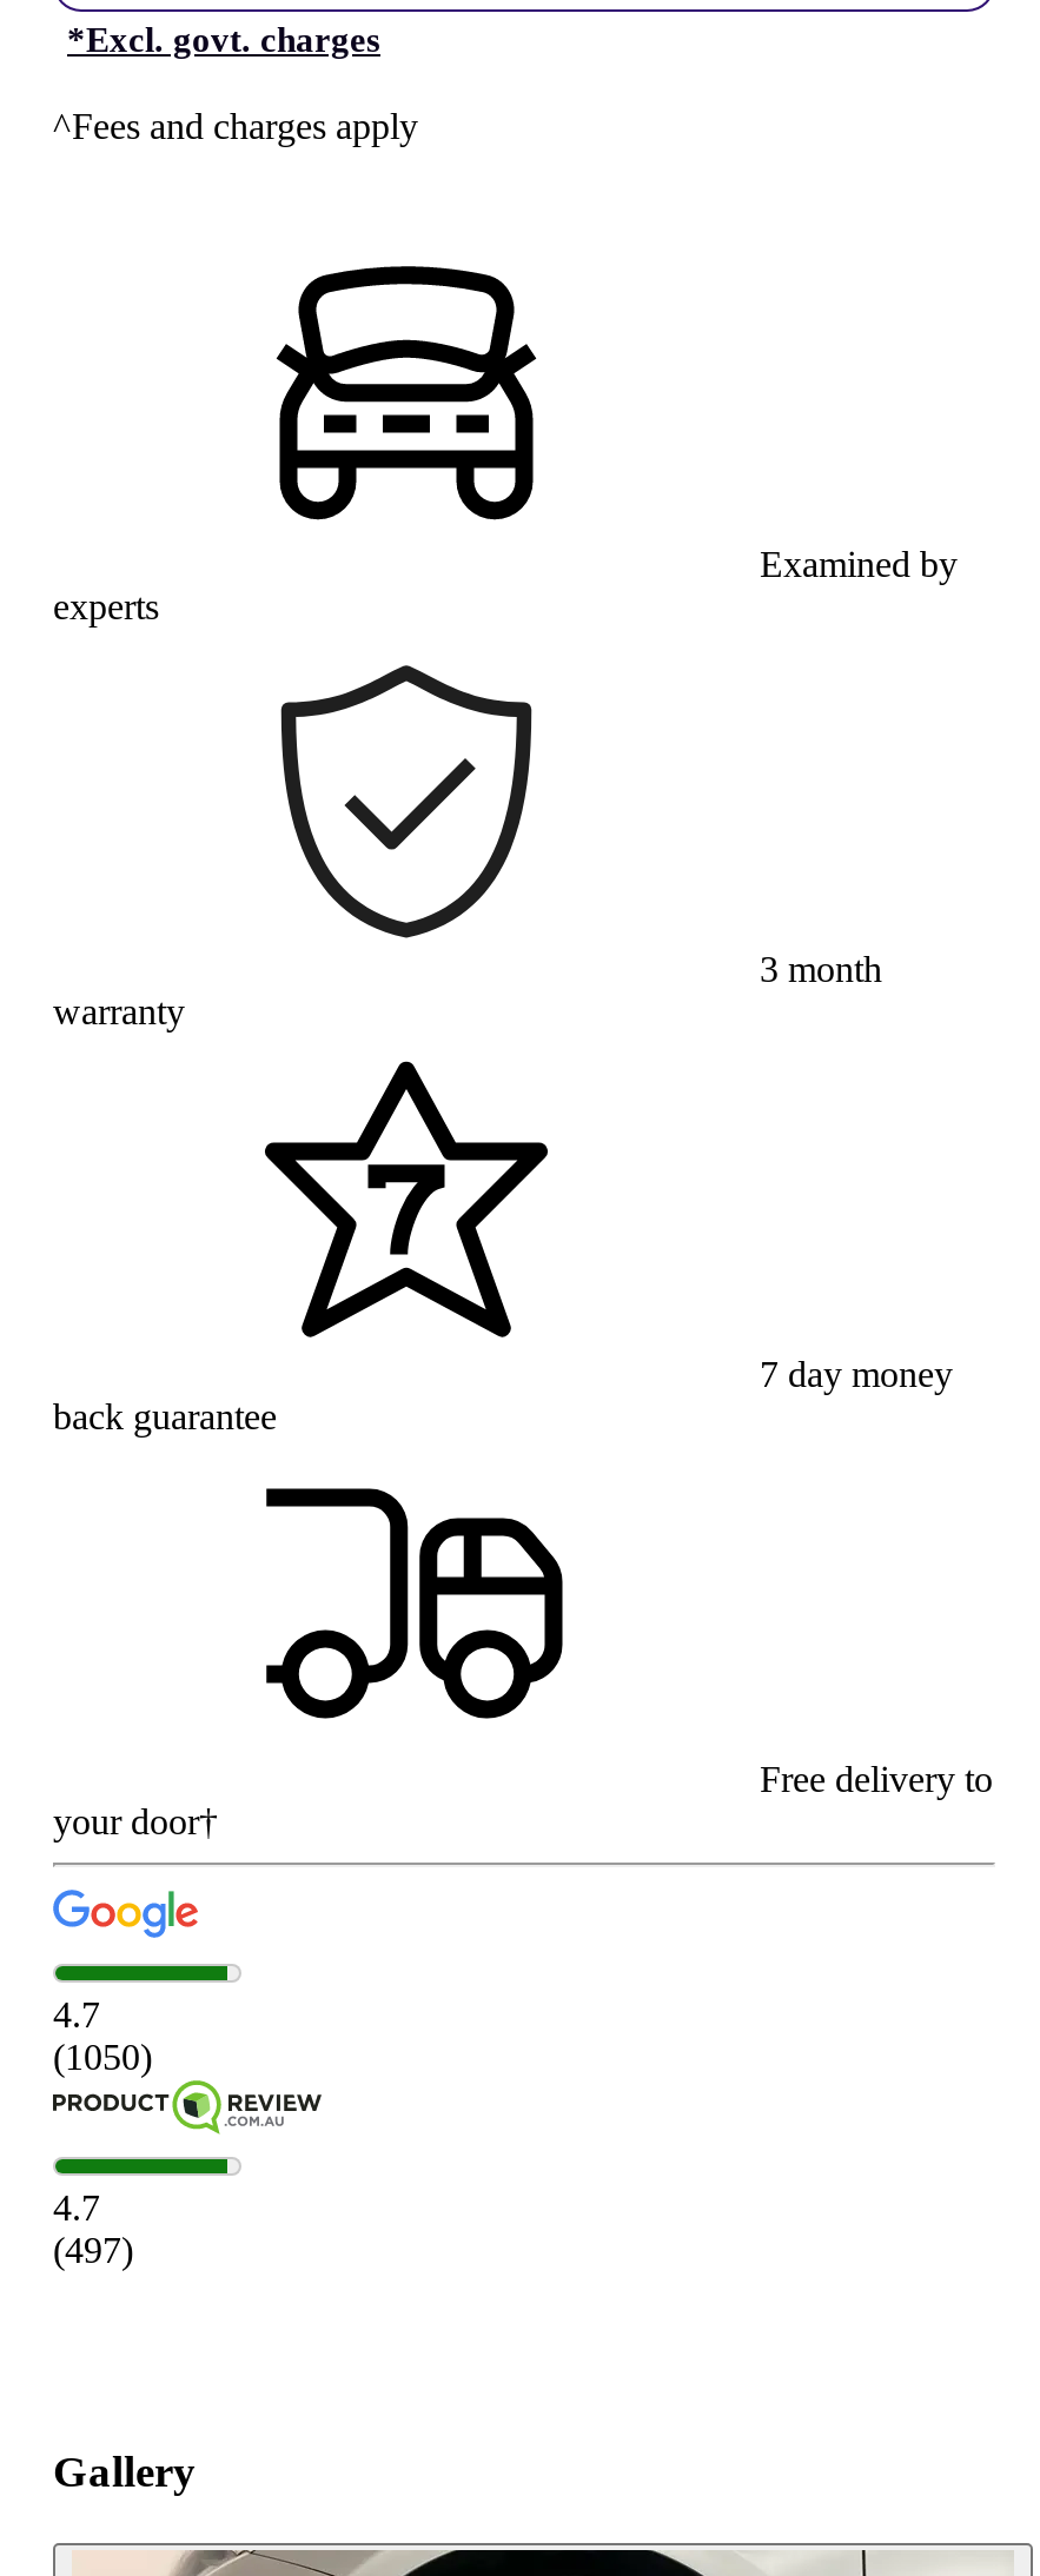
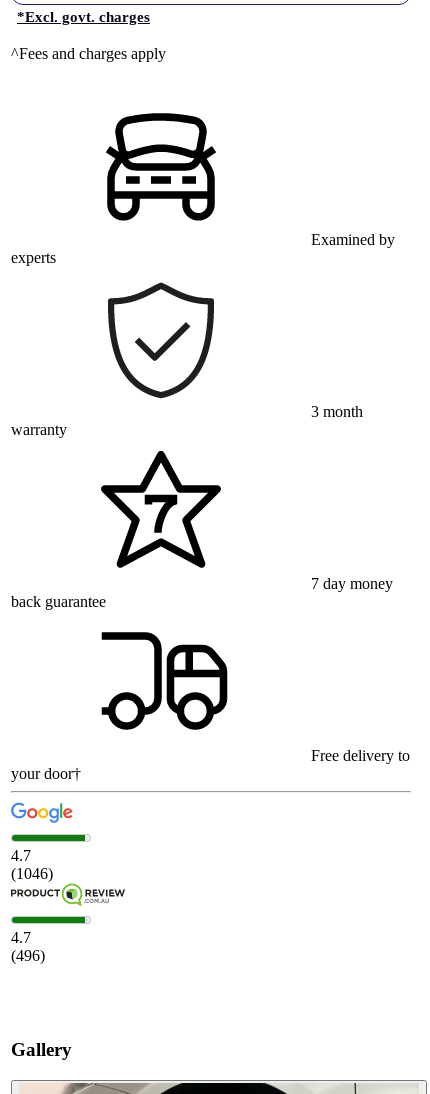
[53,2036,152,2076] (1050) -> [11,865,53,882] (1046)
[53,2229,133,2269] (497) -> [11,947,45,964] (496)

